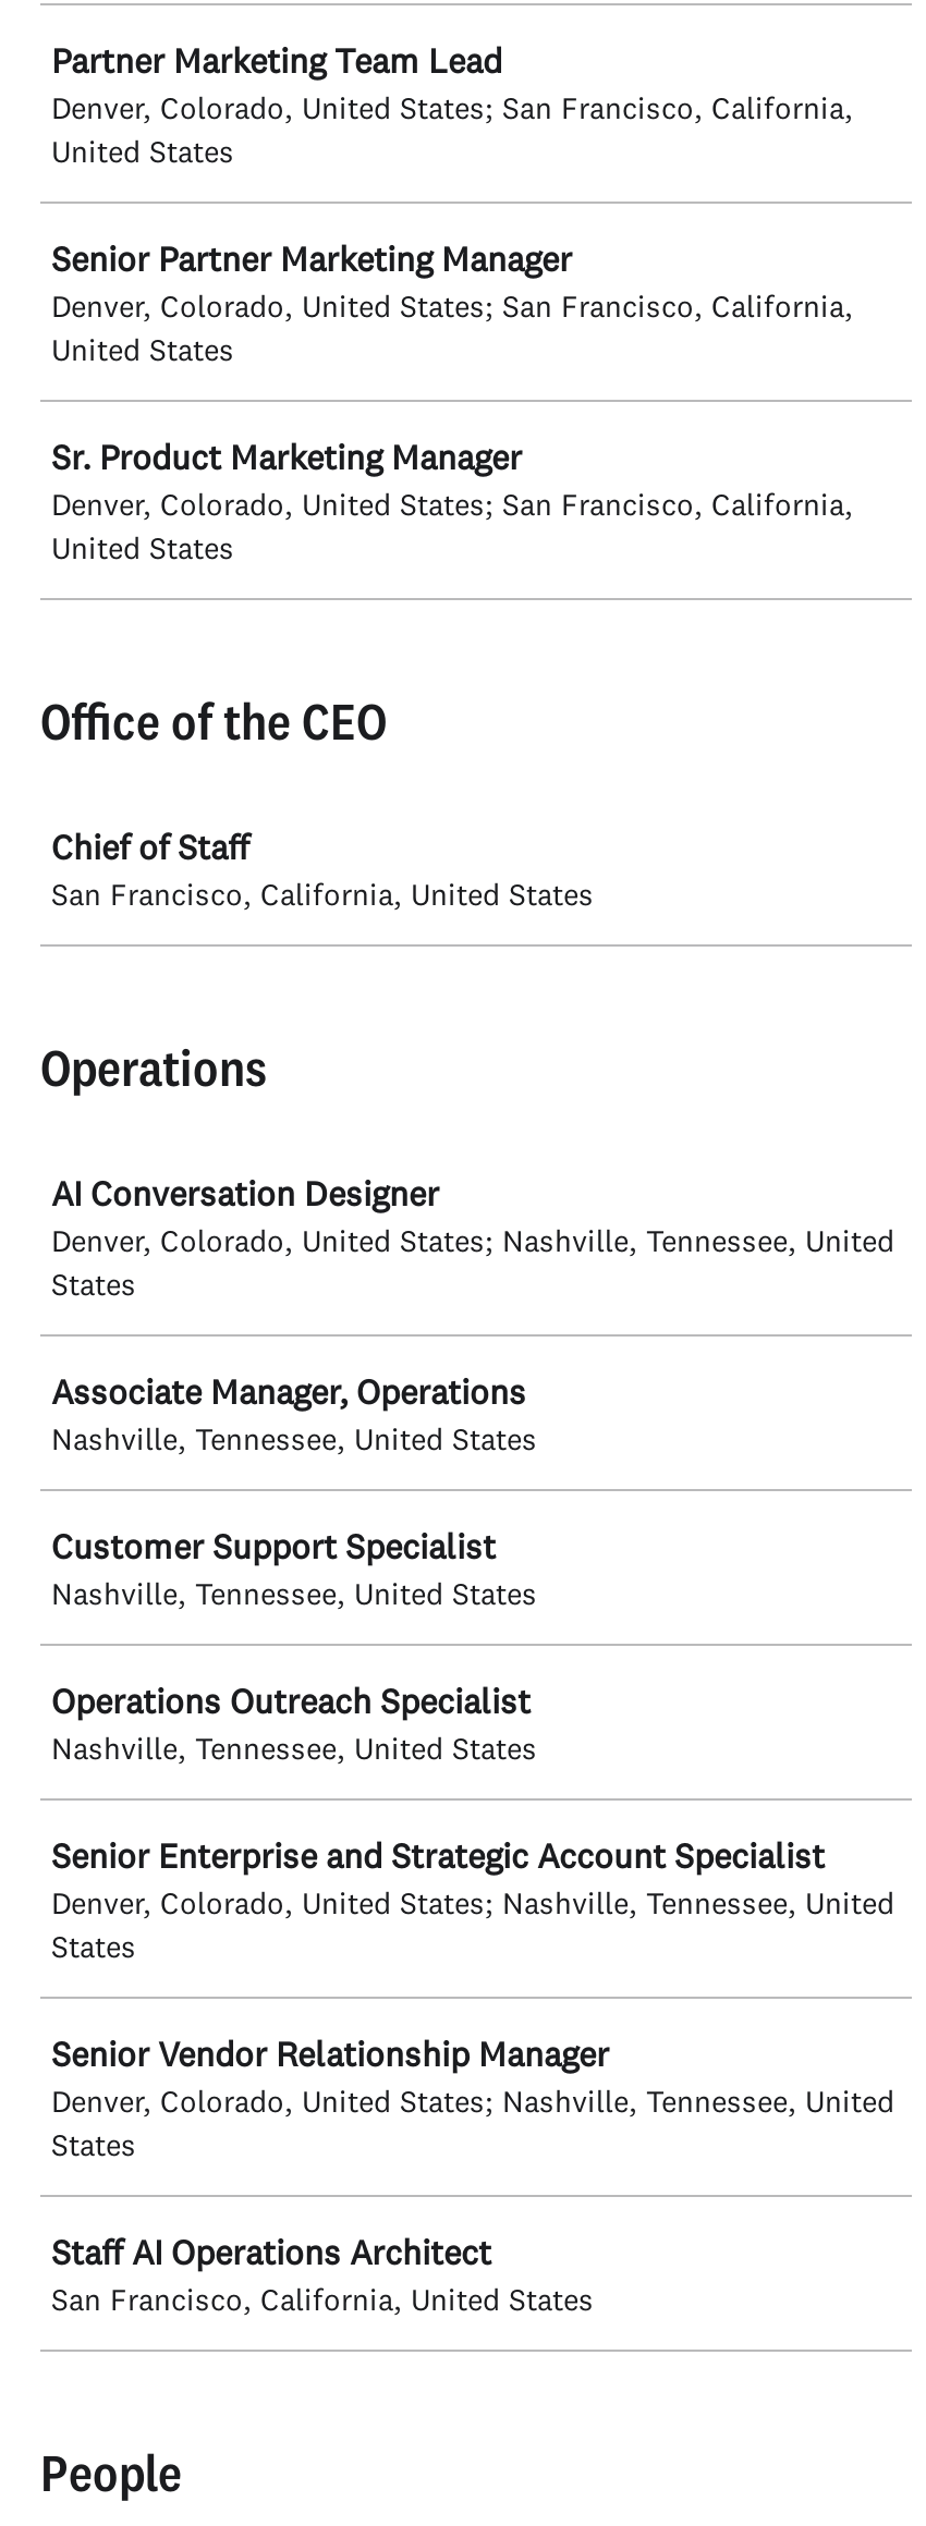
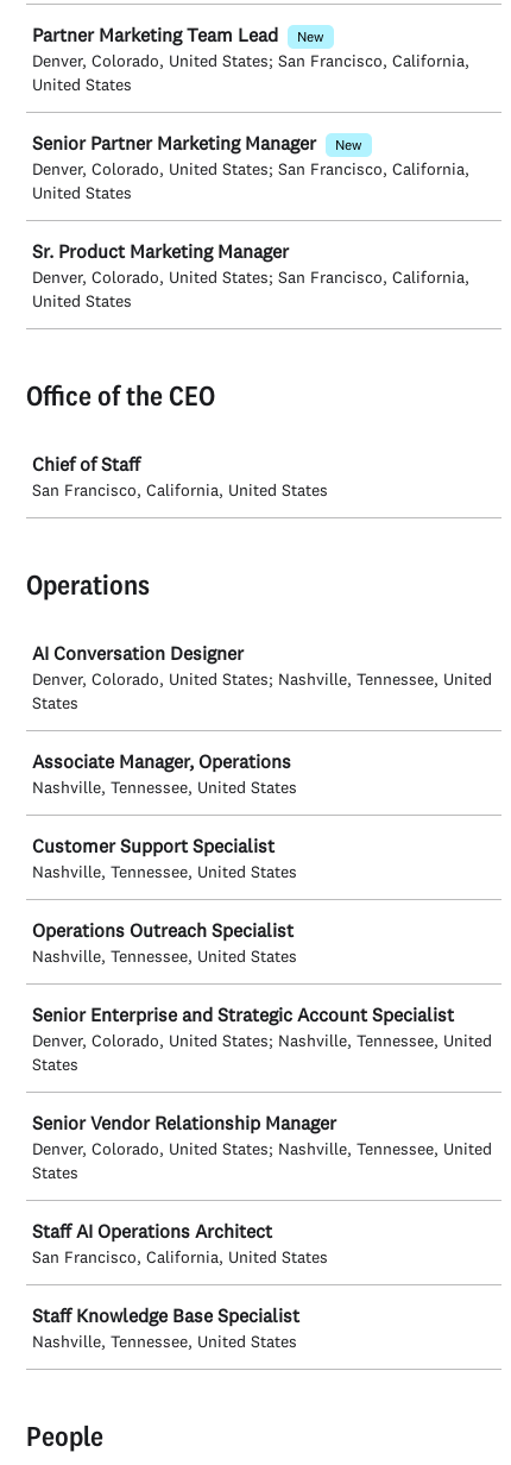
none -> [297,27,324,45] New
none -> [335,136,362,153] New
none -> [32,1303,299,1352] Staff Knowledge Base Specialist | Nashville, Tennessee, United States

